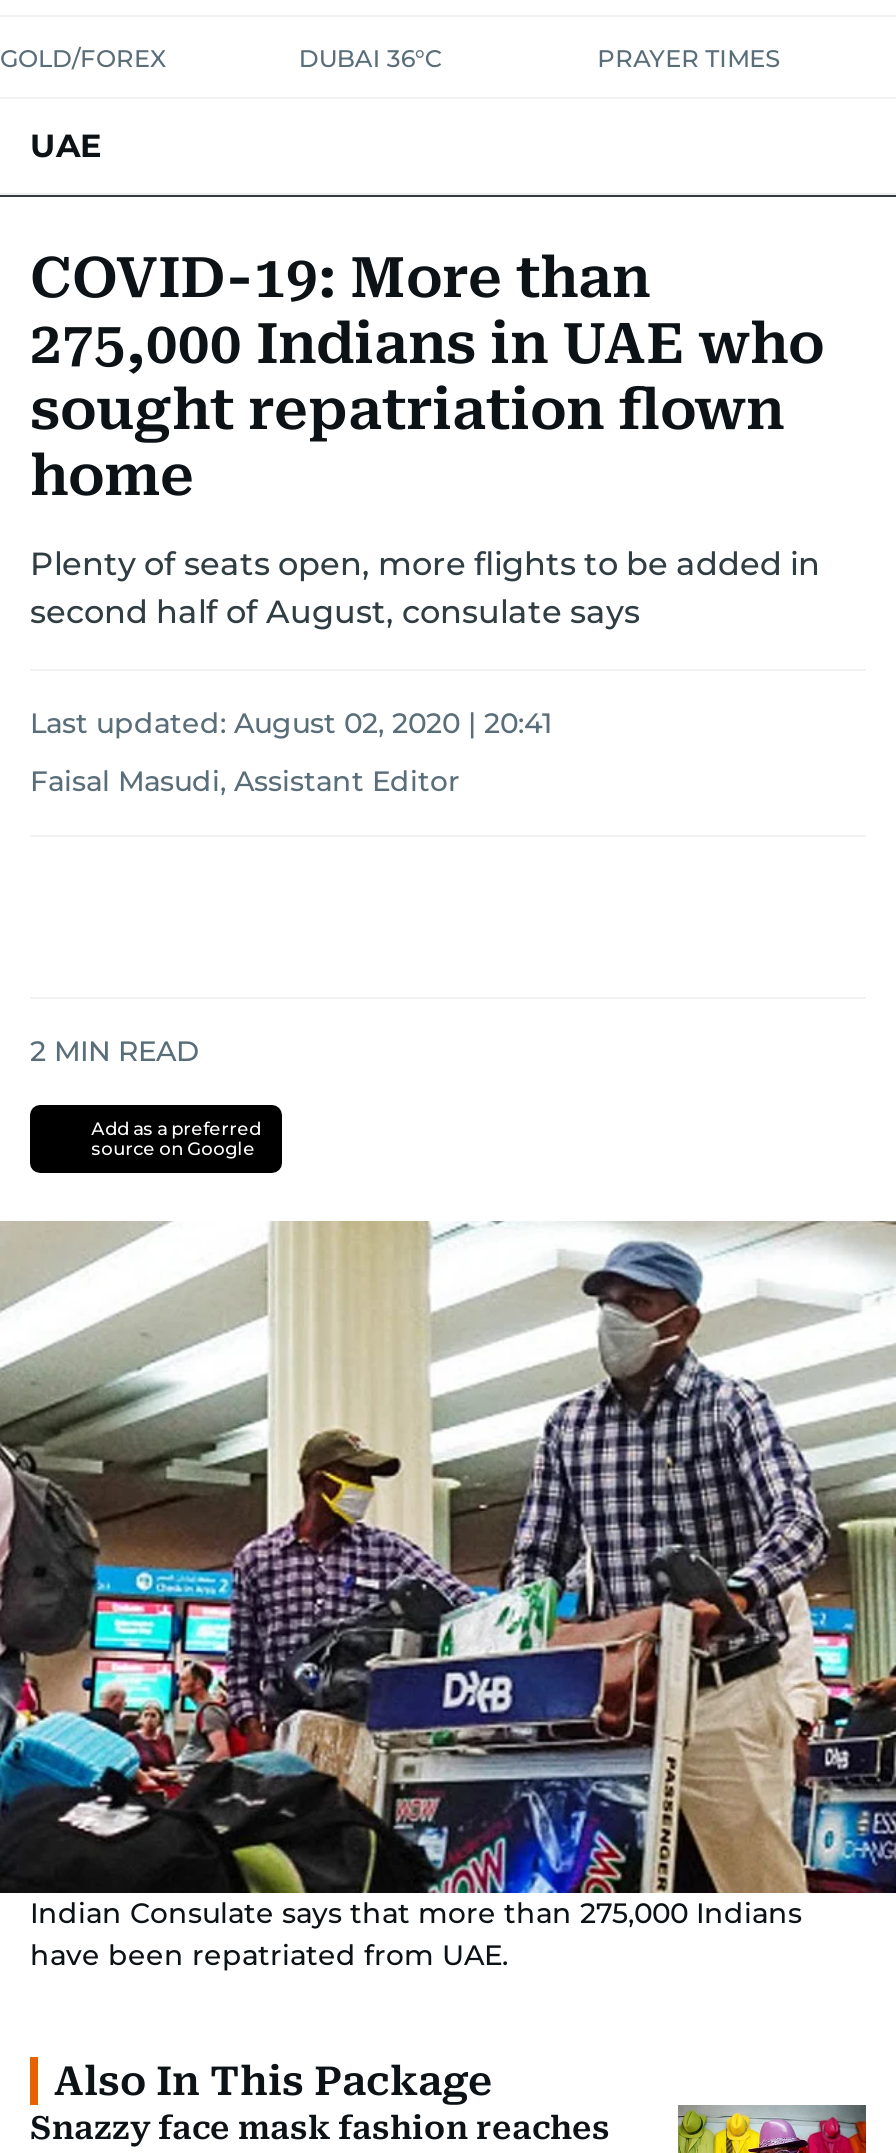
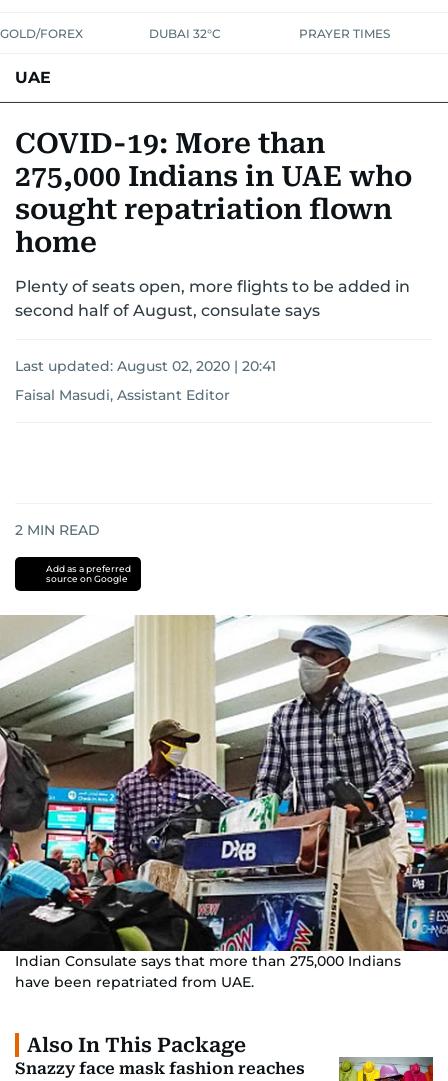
[299,43,443,73] DUBAI 36°C -> [149,26,221,41] DUBAI 32°C

